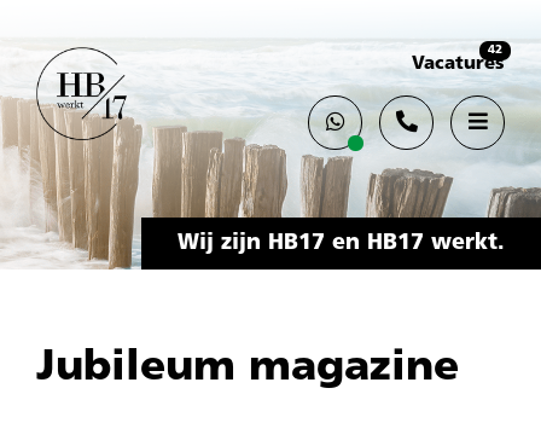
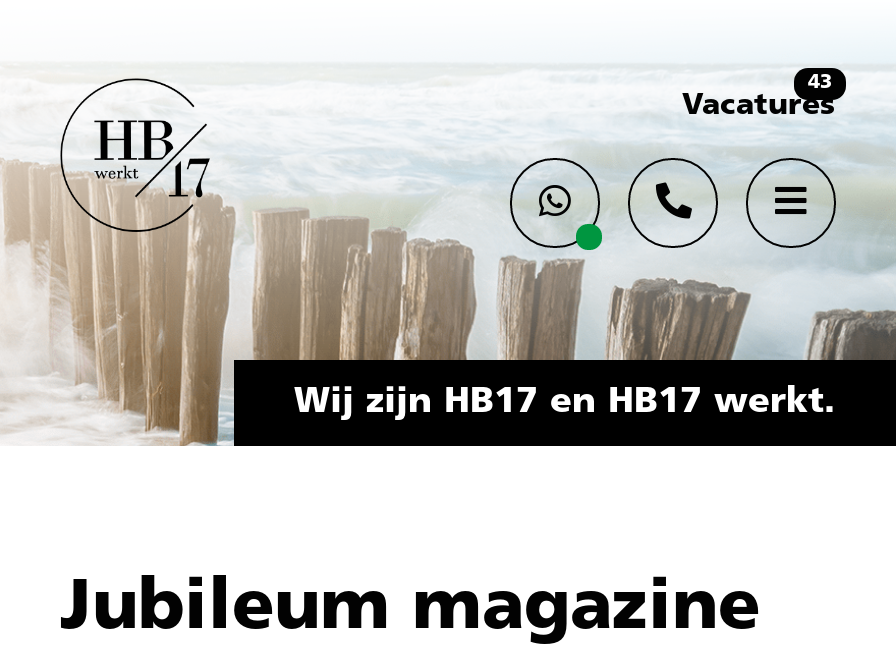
[488,43,502,56] 42 -> [808,71,832,93] 43

